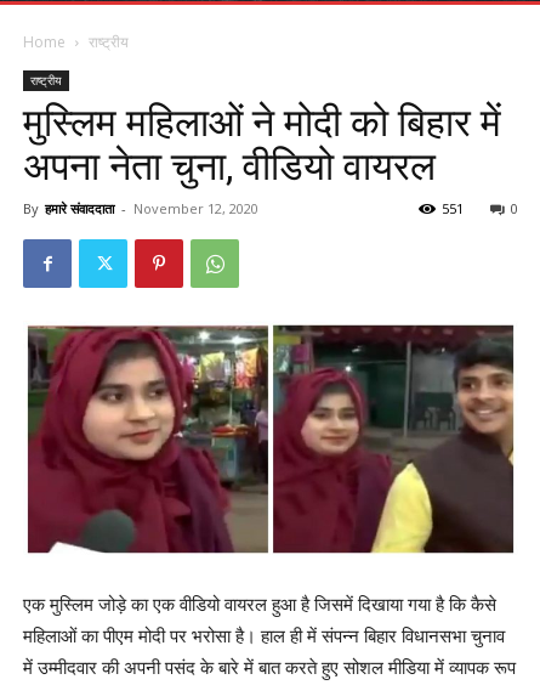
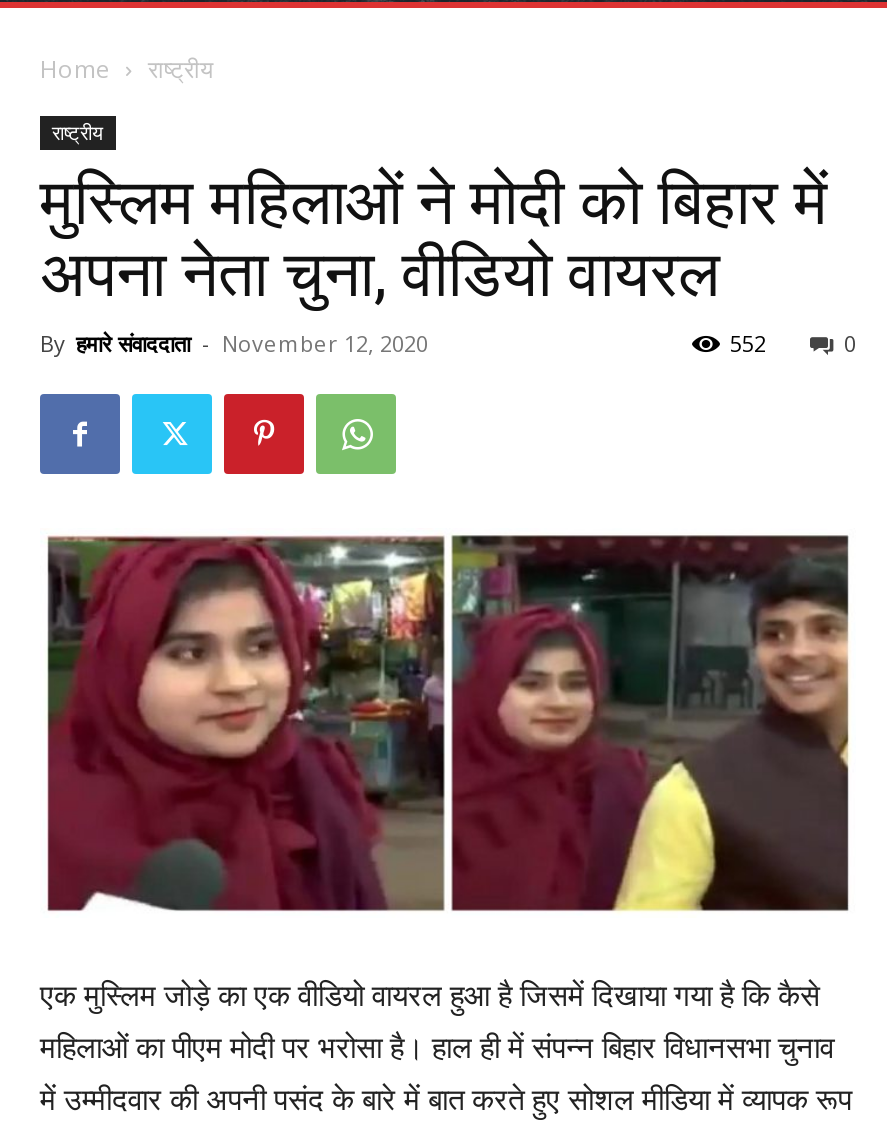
[442,199,464,217] 551 -> [730,328,766,358] 552

